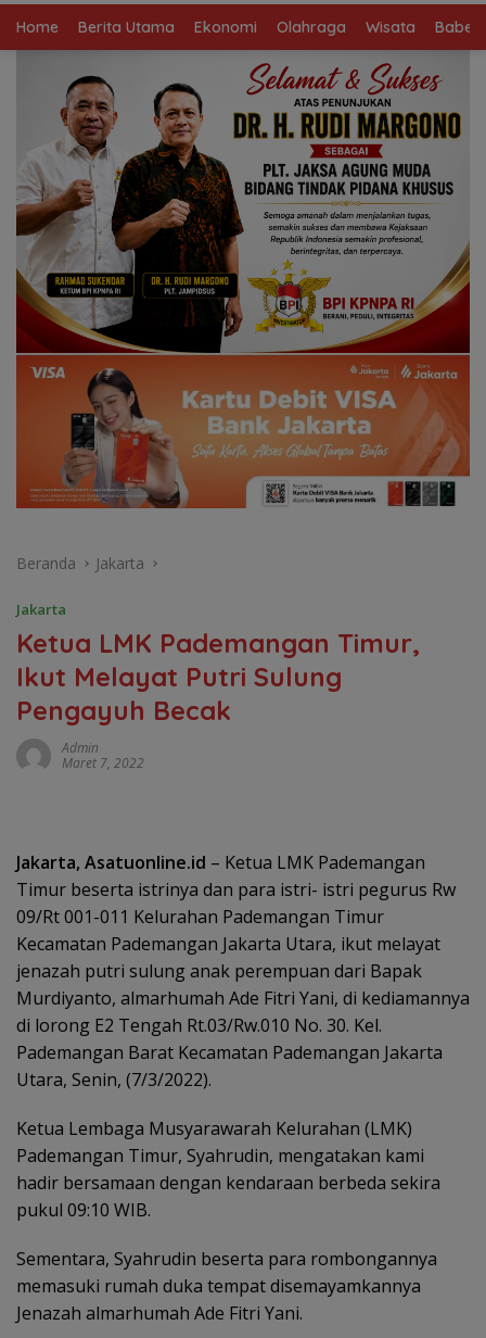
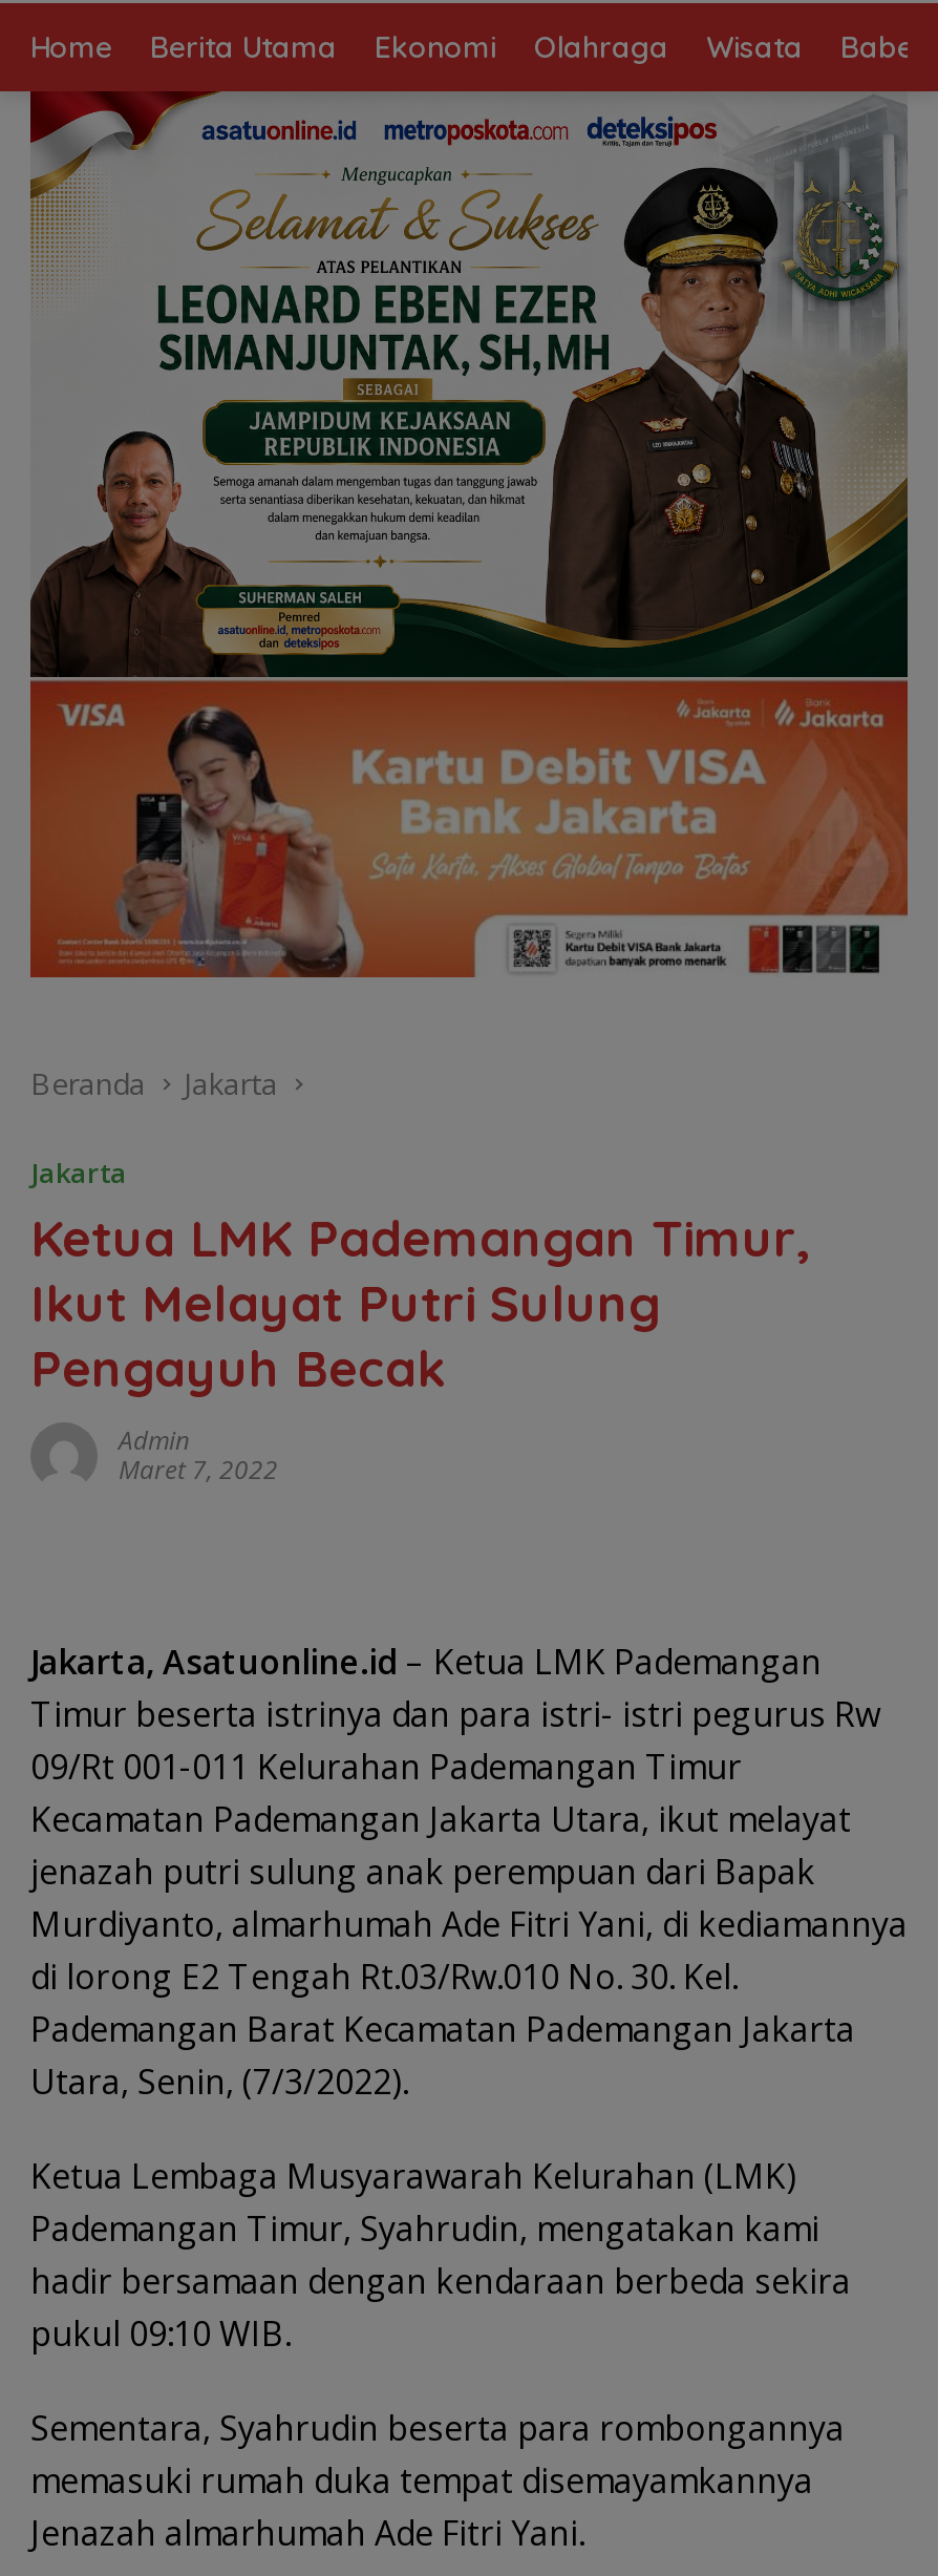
[15,49,471,354] [image] -> [28,89,910,679] [image]

